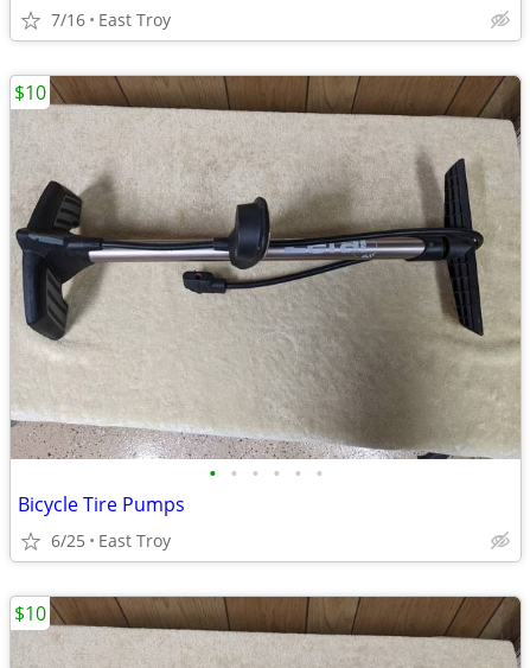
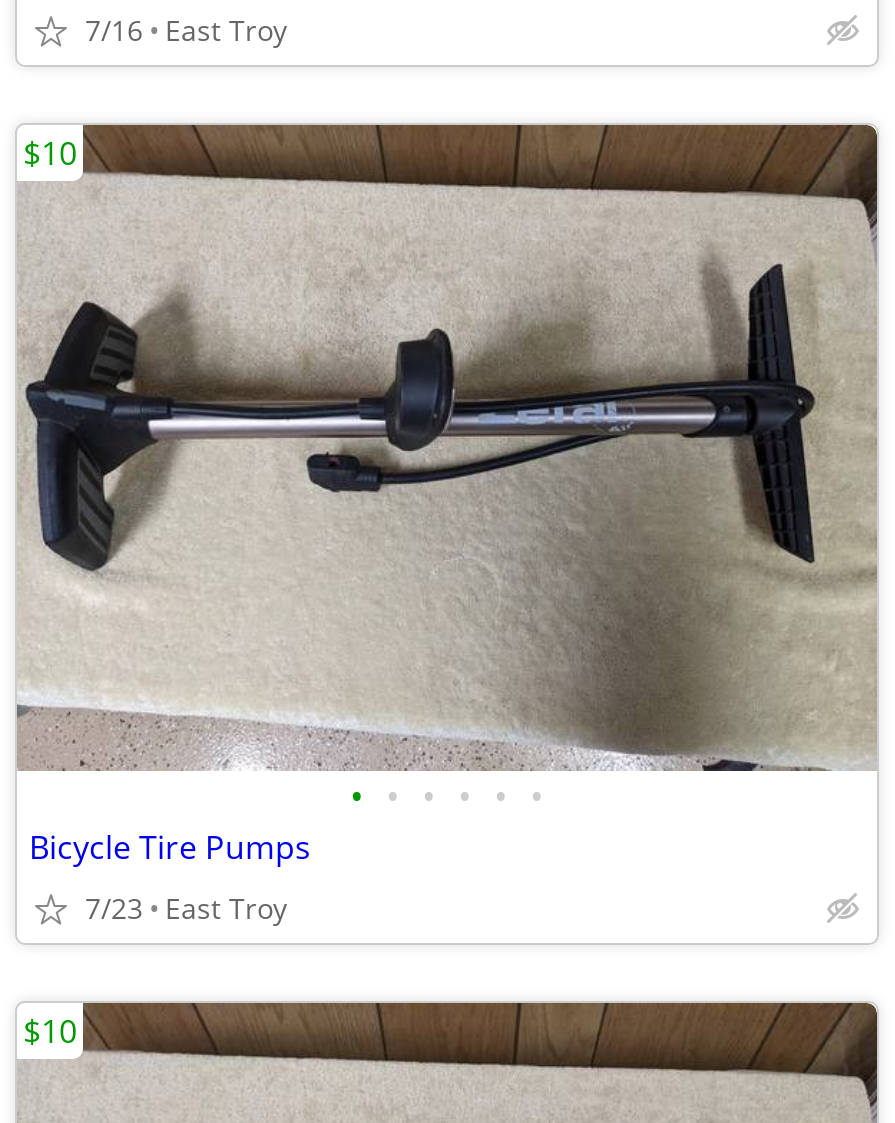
[51,529,171,552] 6/25 East Troy -> [85,889,287,927] 7/23 East Troy

